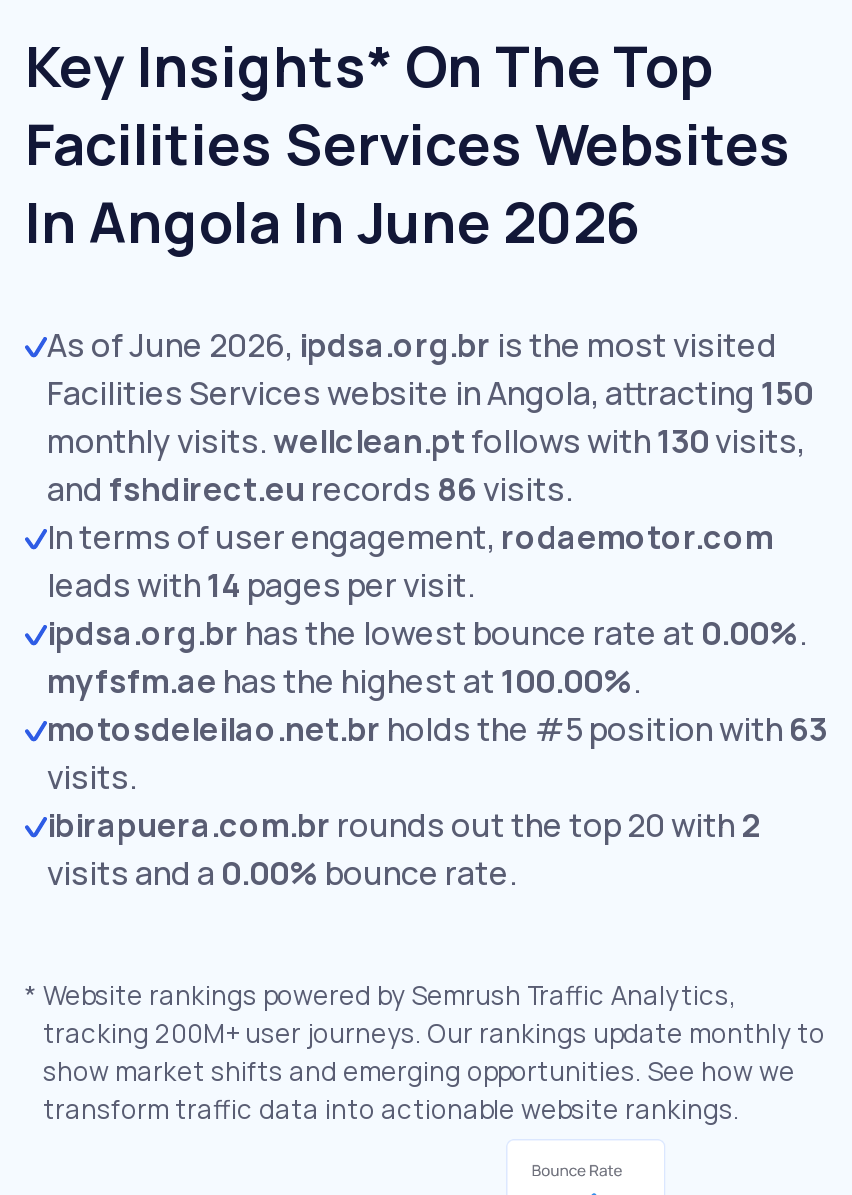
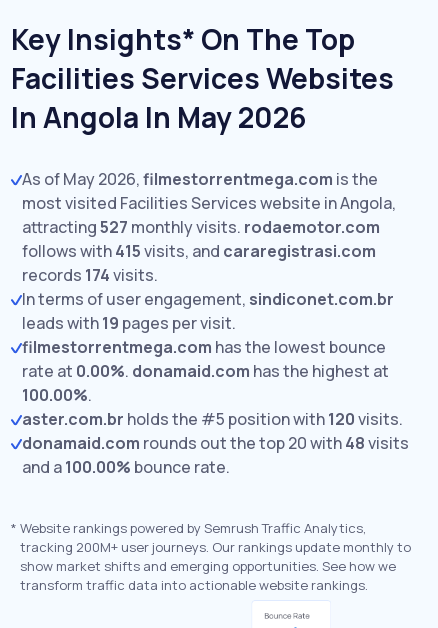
[25,183,639,259] In Angola In June 2026 -> [11,98,306,136] In Angola In May 2026
[47,323,827,895] As of June 2026, ipdsa.org.br is the most visited | Facilities Services website in Angola, attracting 150 | monthly visits. wellclean.pt follows with 130 visits, | and fshdirect.eu records 86 visits. | In terms of user engagement, rodaemotor.com | leads with 14 pages per visit. | ipdsa.org.br has the lowest bounce rate at 0.00%. | myfsfm.ae has the highest at 100.00%. | motosdeleilao.net.br holds the #5 position with 63 | visits. | ibirapuera.com.br rounds out the top 20 with 2 | visits and a 0.00% bounce rate. -> [22,168,409,478] As of May 2026, filmestorrentmega.com is the | most visited Facilities Services website in Angola, | attracting 527 monthly visits. rodaemotor.com | follows with 415 visits, and cararegistrasi.com | records 174 visits. | In terms of user engagement, sindiconet.com.br | leads with 19 pages per visit. | filmestorrentmega.com has the lowest bounce | rate at 0.00%. donamaid.com has the highest at | 100.00%. | aster.com.br holds the #5 position with 120 visits. | donamaid.com rounds out the top 20 with 48 visits | and a 100.00% bounce rate.

